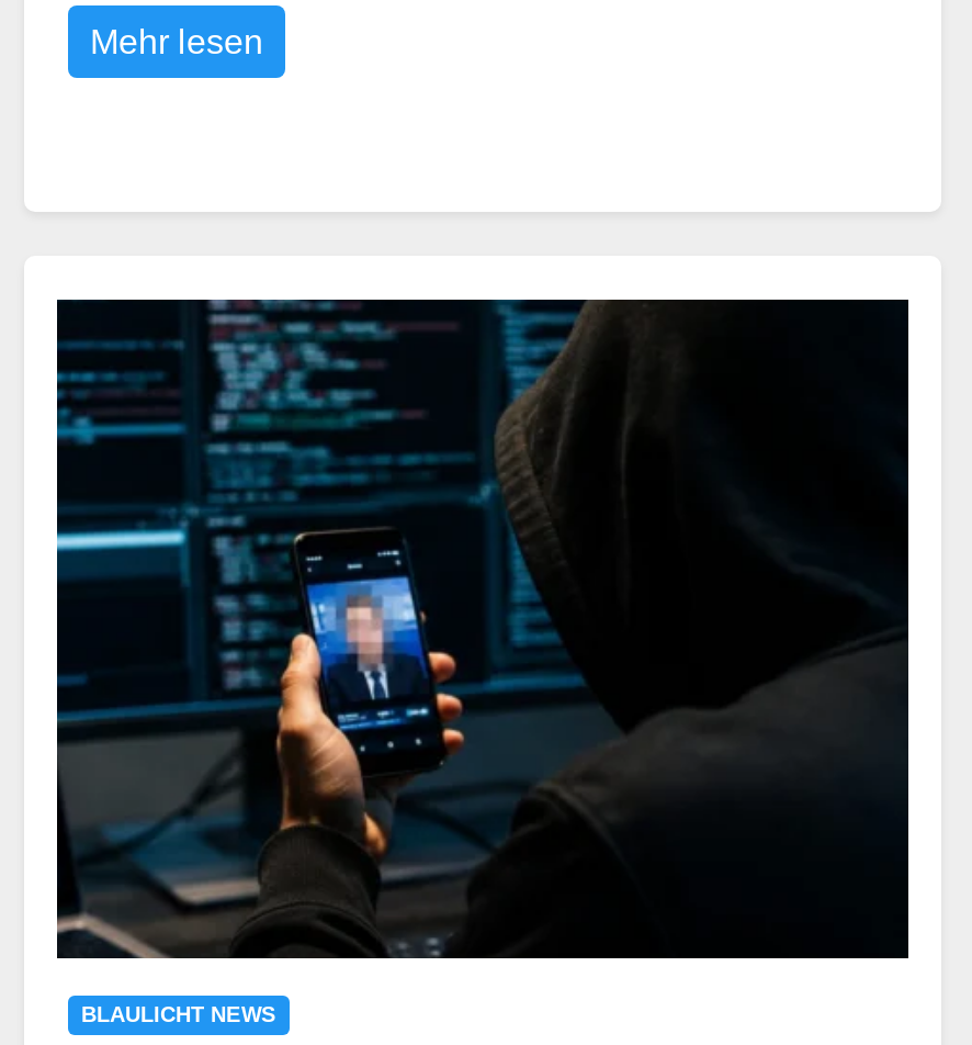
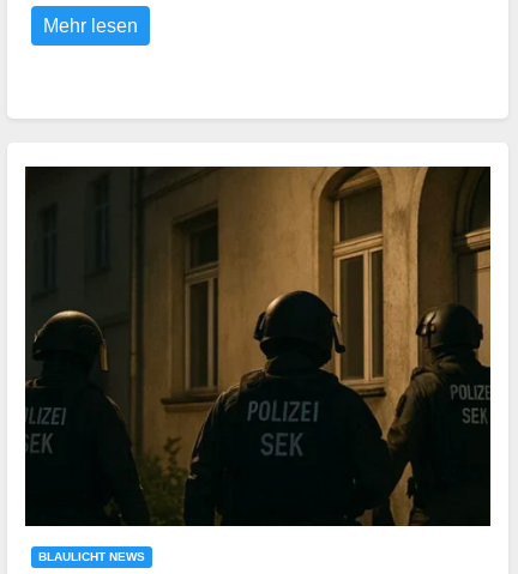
[55,297,911,960] [image] -> [24,165,492,527] [image]

